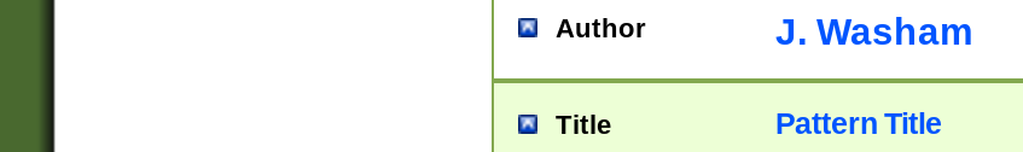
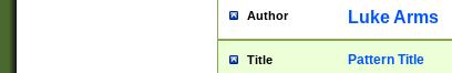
[775,11,973,52] J. Washam -> [347,8,438,27] Luke Arms

